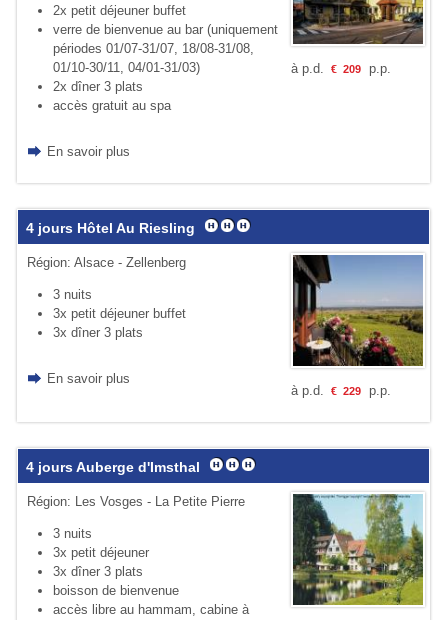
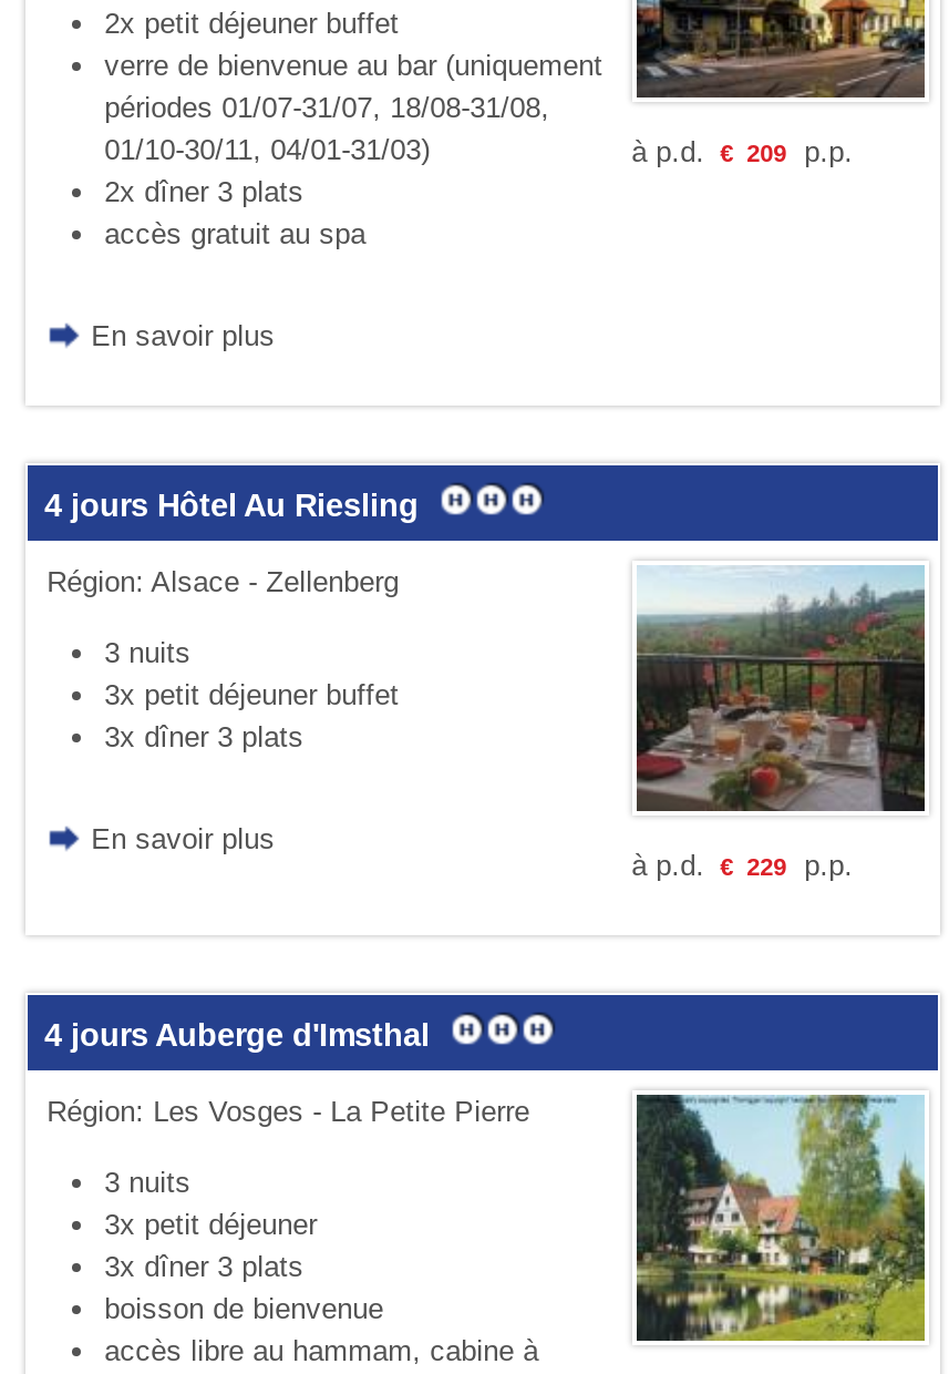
[292,254,424,367] [image] -> [635,565,927,811] [image]

